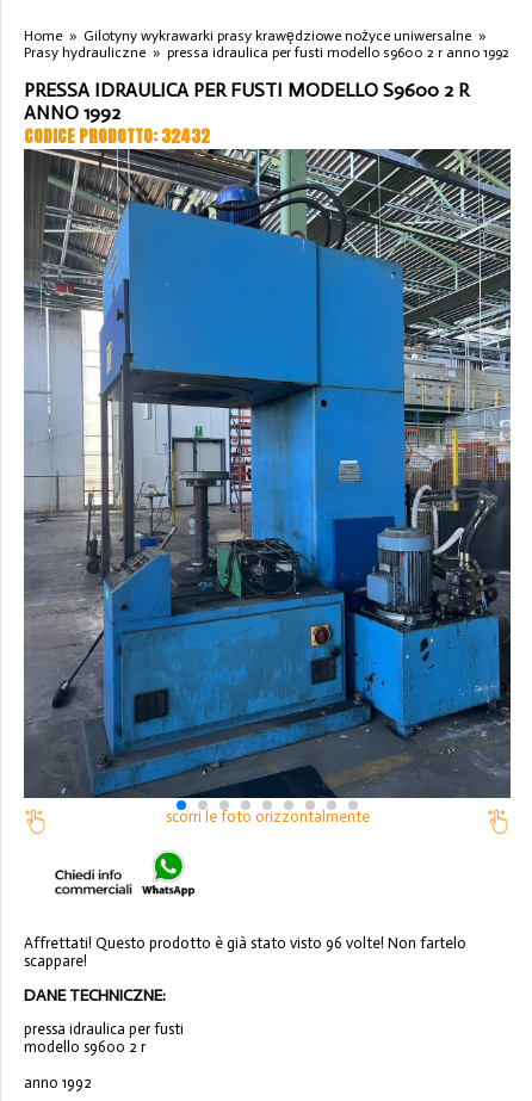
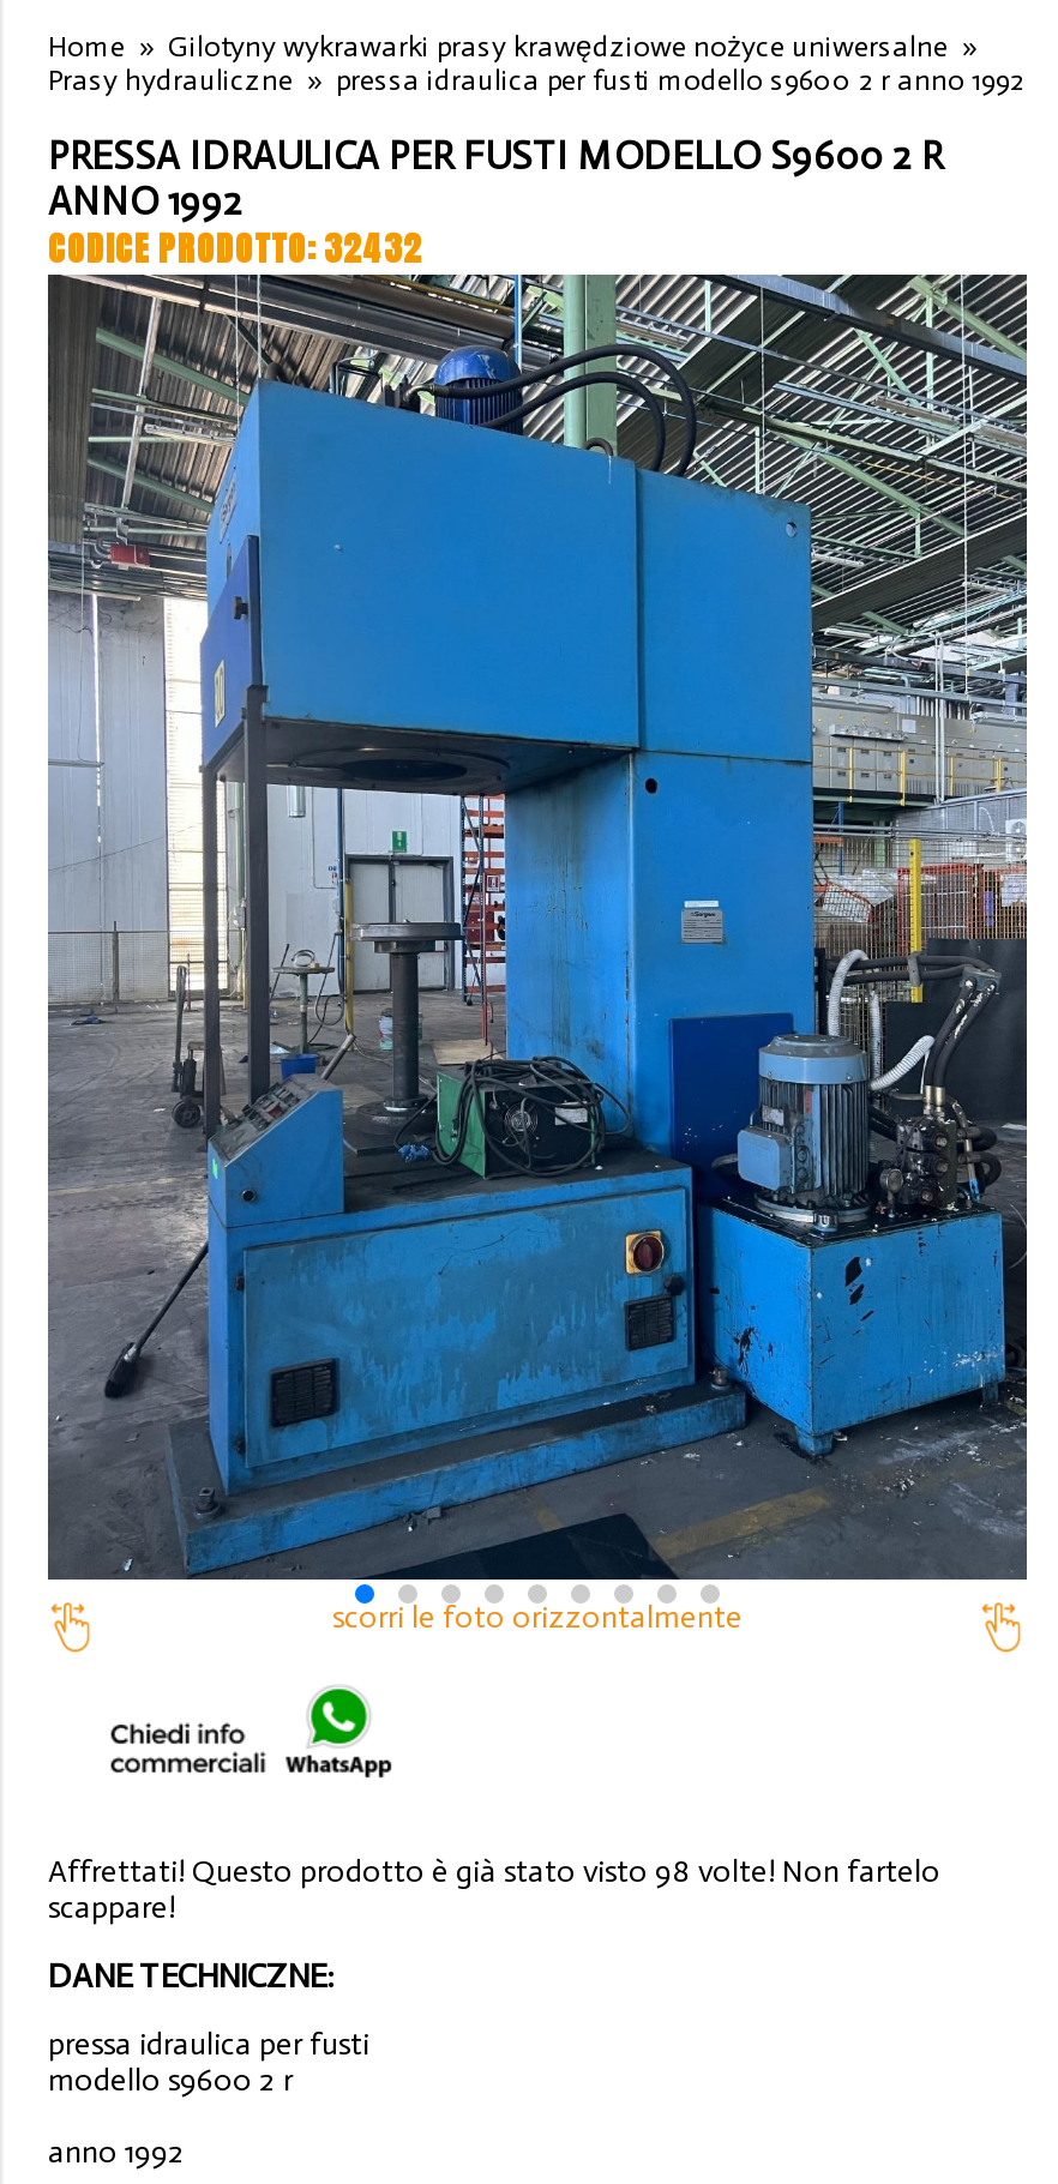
[24,934,466,952] Affrettati! Questo prodotto è già stato visto 96 volte! Non fartelo -> [48,1854,940,1890] Affrettati! Questo prodotto è già stato visto 98 volte! Non fartelo

